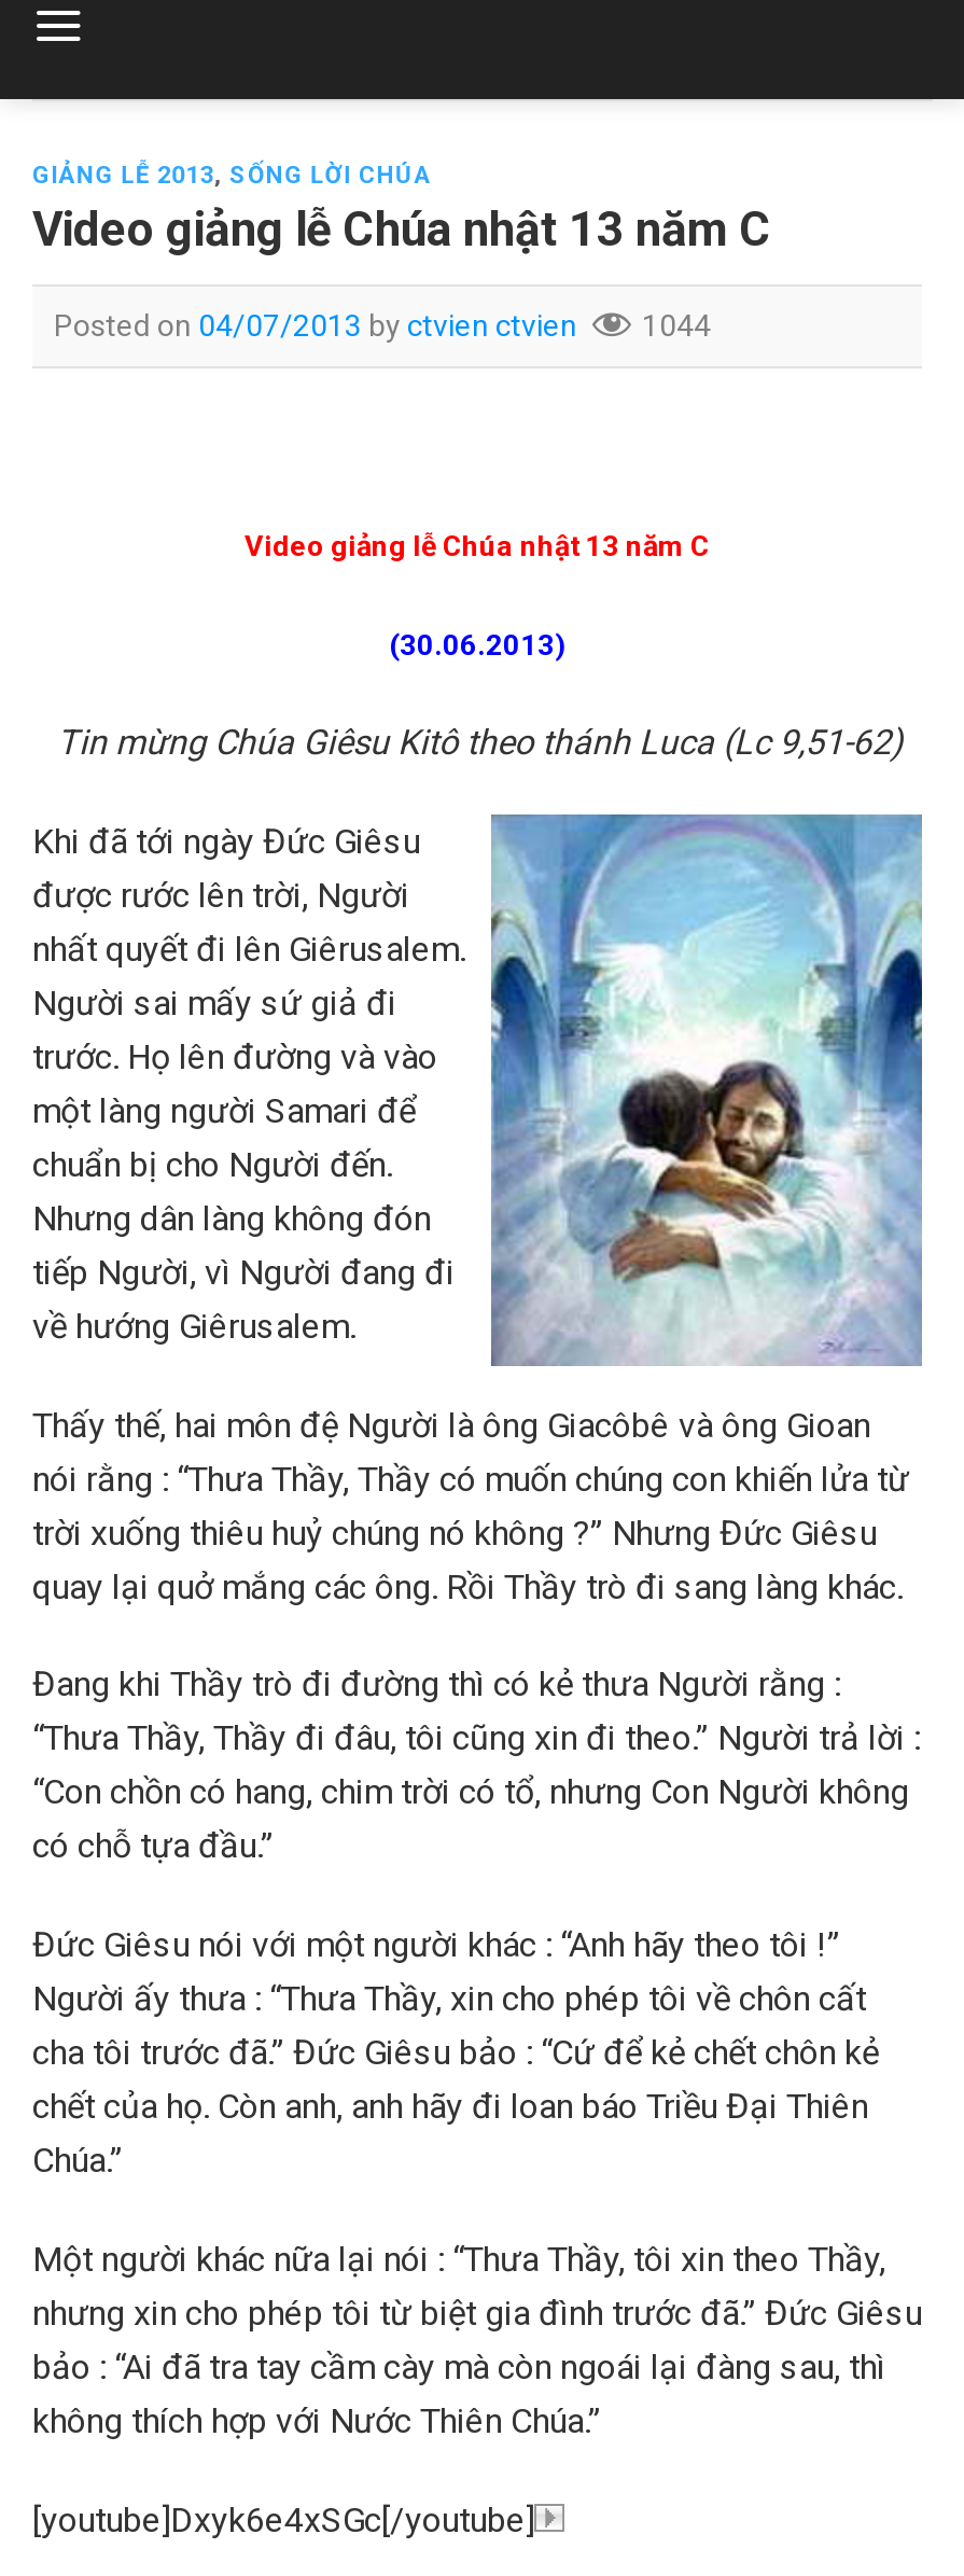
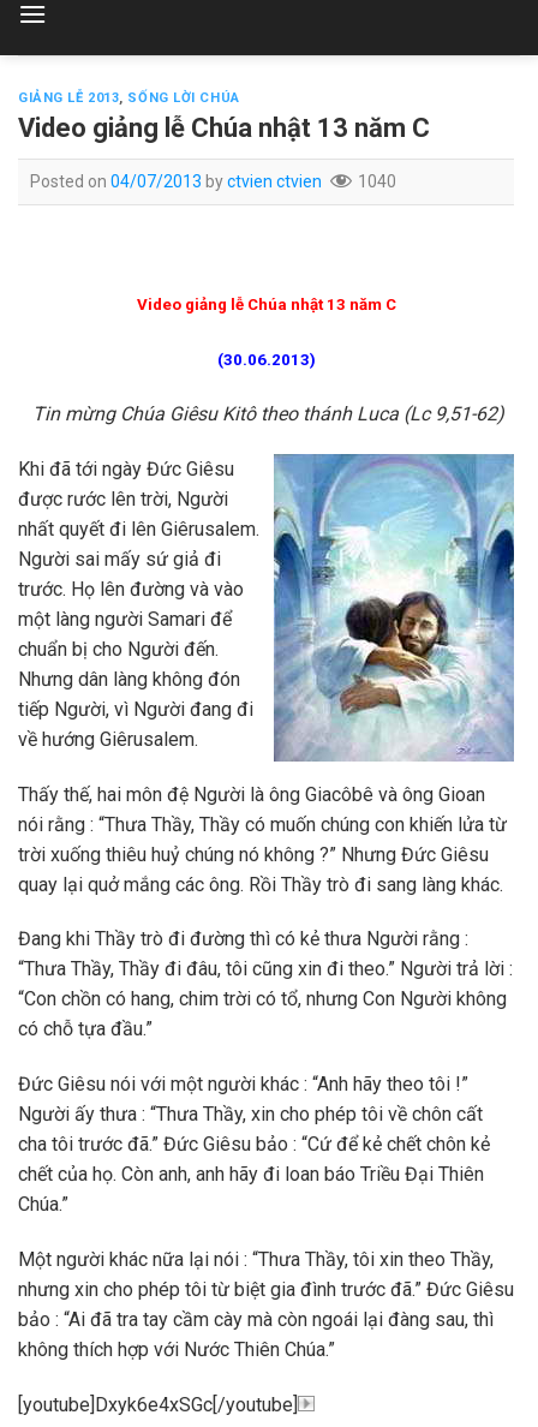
[54,307,711,342] Posted on 04/07/2013 by ctvien ctvien 1044 -> [30,171,396,191] Posted on 04/07/2013 by ctvien ctvien 1040

